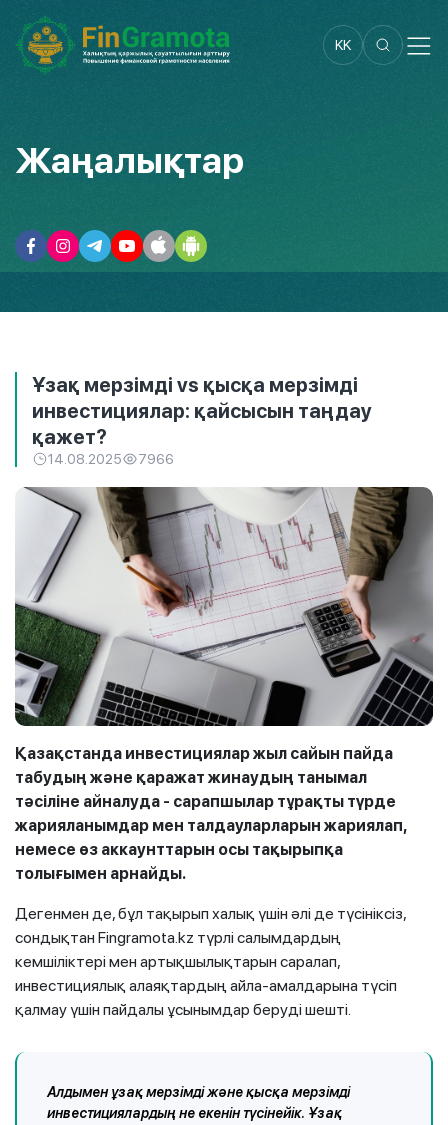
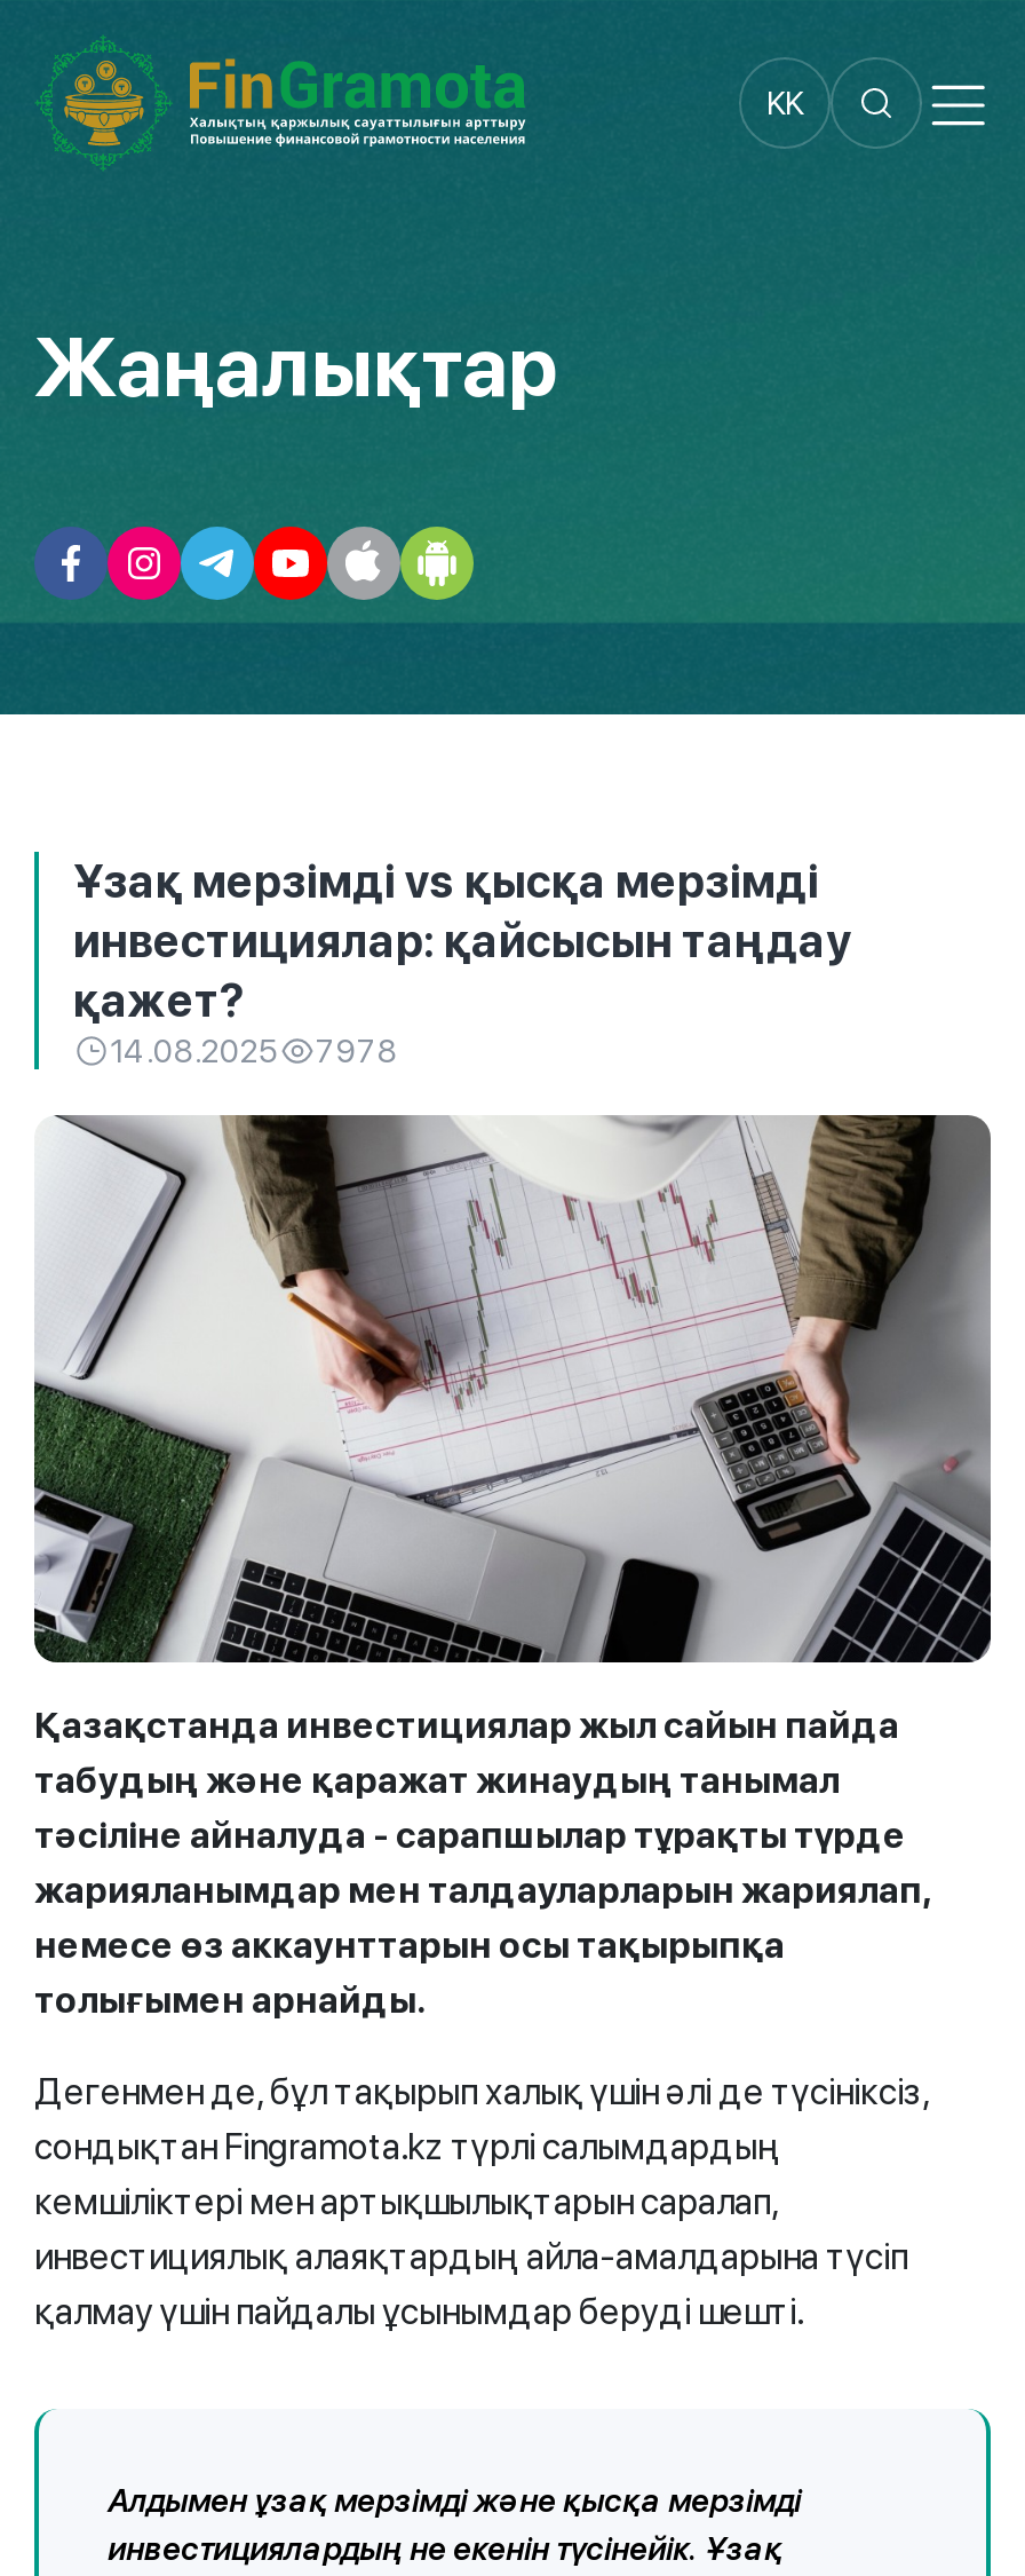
[48,450,174,466] 14.08.2025 7966 -> [110,1032,398,1068] 14.08.2025 7978

